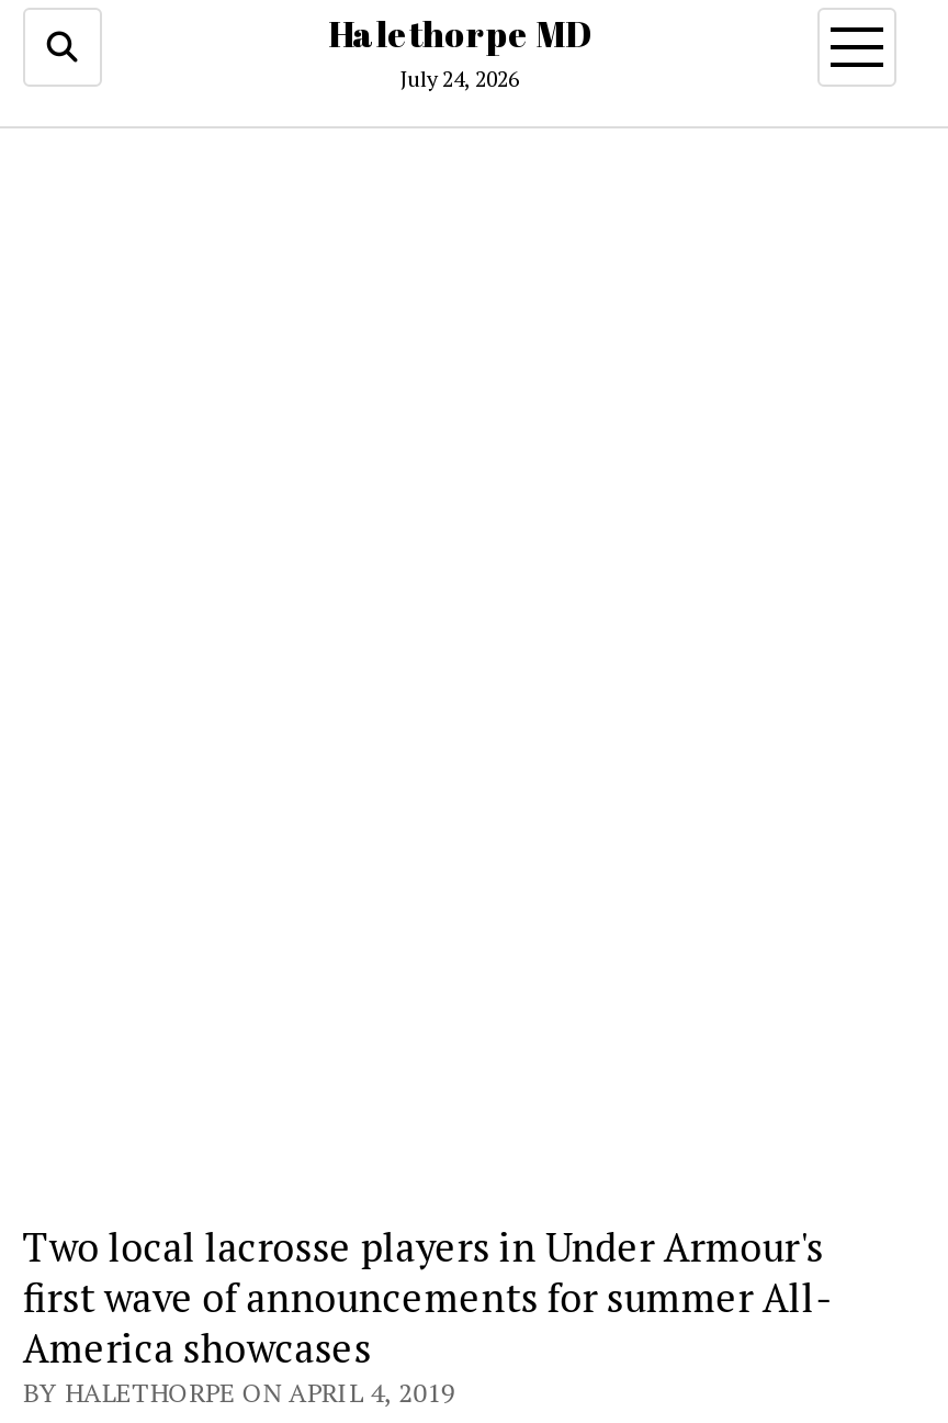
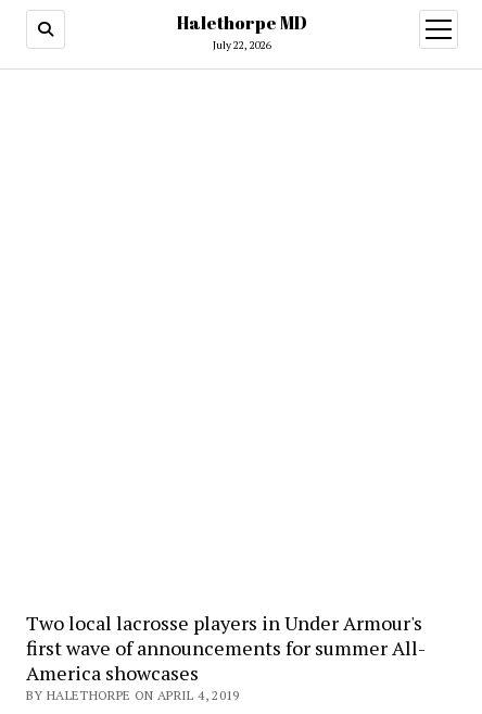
[400,65,519,93] July 24, 2026 -> [213,38,271,52] July 22, 2026

